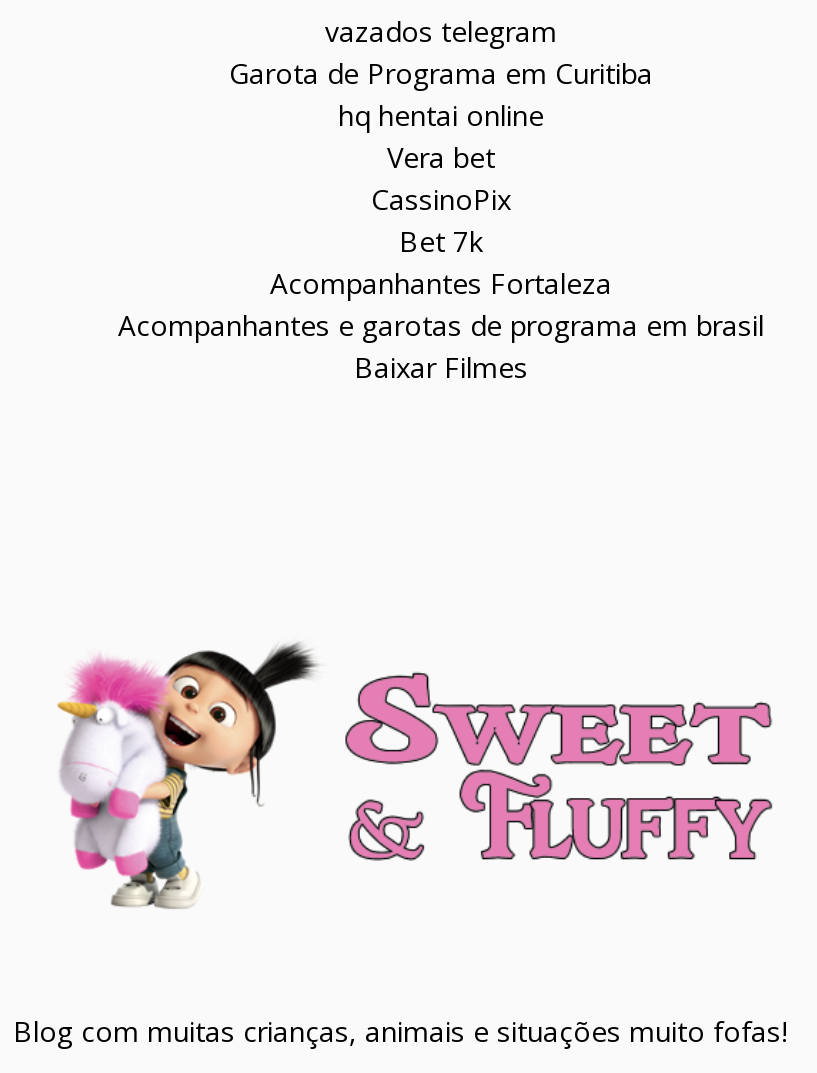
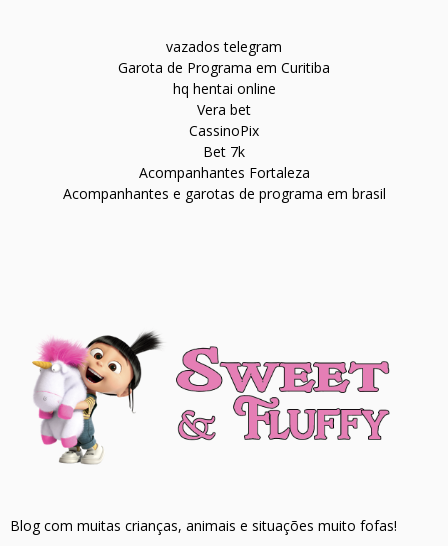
[354,348,528,386] Baixar Filmes -> none

